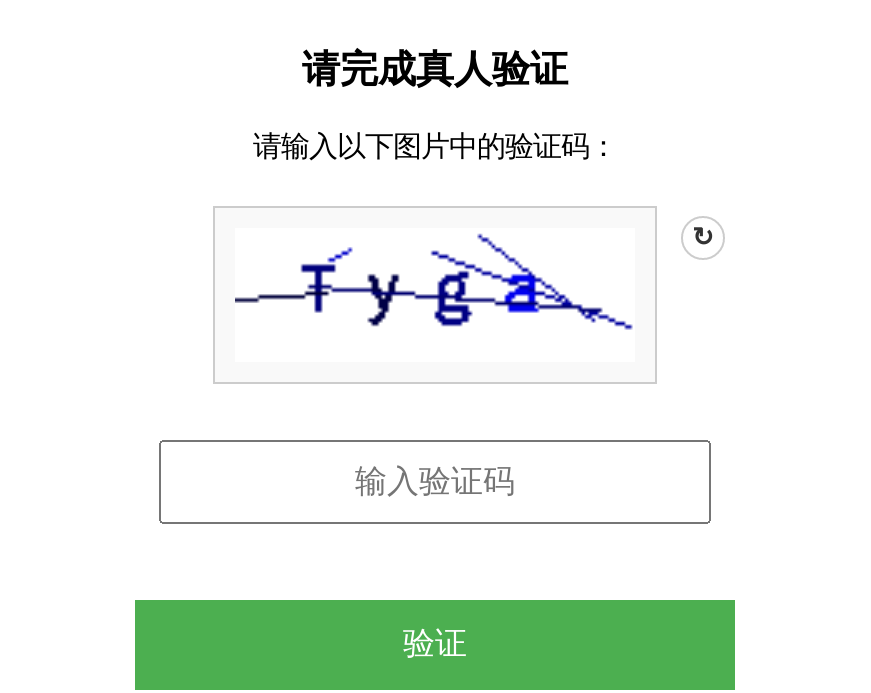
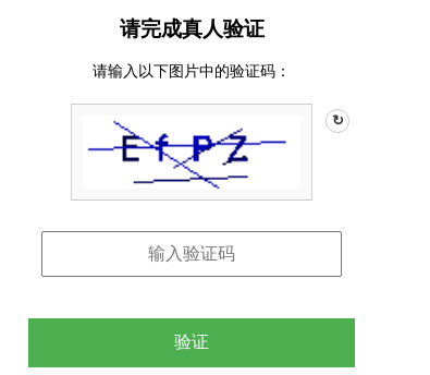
[233,232,633,362] [image] -> [83,120,298,190] [image]

